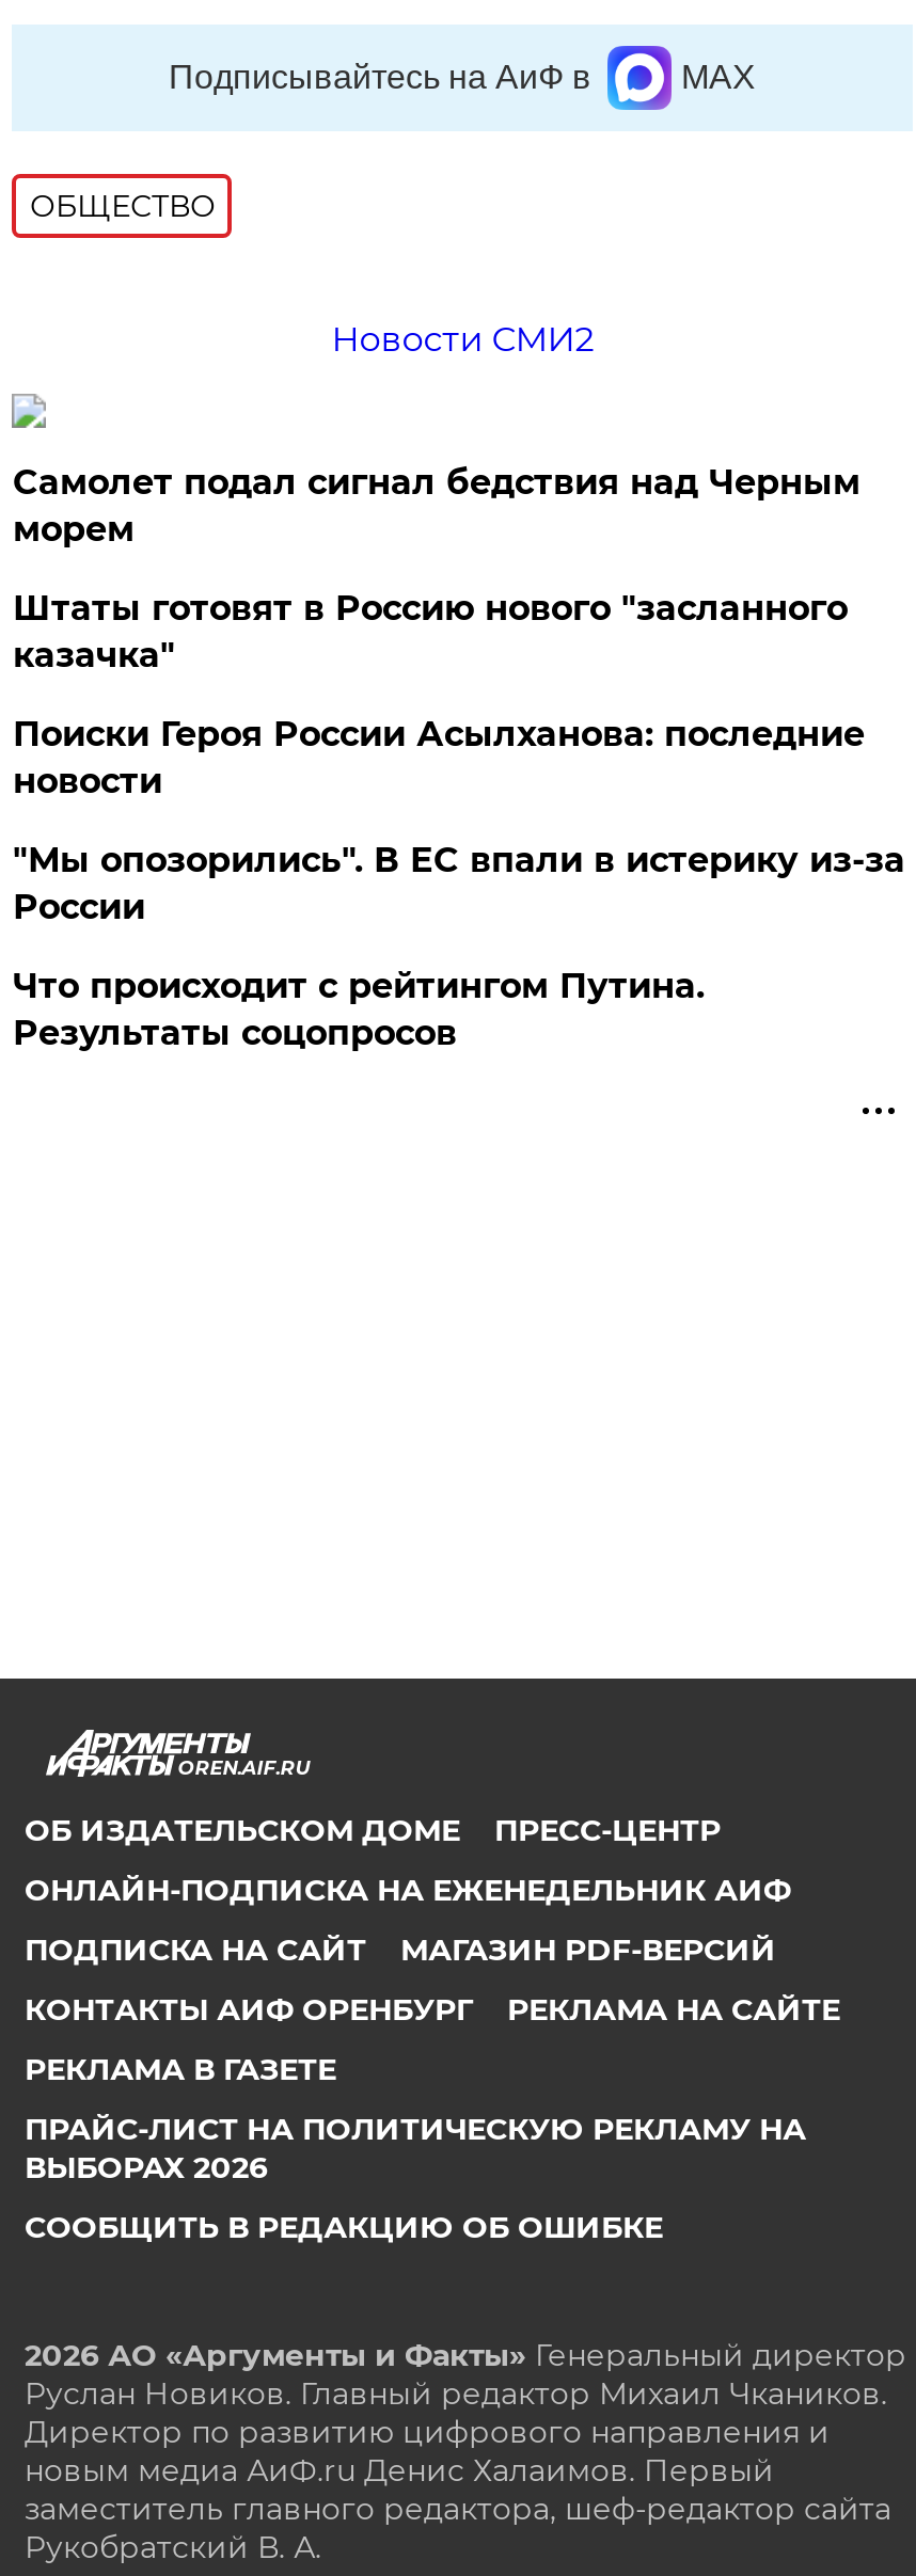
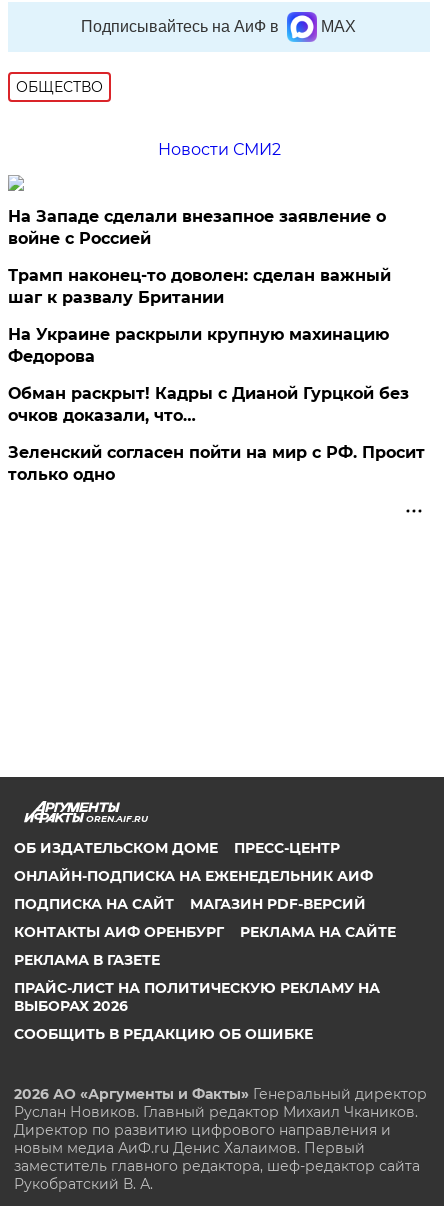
[13,462,860,550] Самолет подал сигнал бедствия над Черным | морем -> [8,207,386,248] На Западе сделали внезапное заявление о | войне с Россией
[13,588,847,675] Штаты готовят в Россию нового "засланного | казачка" -> [8,266,391,307] Трамп наконец-то доволен: сделан важный | шаг к развалу Британии
[13,714,865,801] Поиски Героя России Асылханова: последние | новости -> [8,325,389,366] На Украине раскрыли крупную махинацию | Федорова
[13,840,905,927] "Мы опозорились". В ЕС впали в истерику из-за | России -> [8,384,409,425] Обман раскрыт! Кадры с Дианой Гурцкой без | очков доказали, что…
[13,966,704,1053] Что происходит с рейтингом Путина. | Результаты соцопросов -> [8,443,425,484] Зеленский согласен пойти на мир с РФ. Просит | только одно

